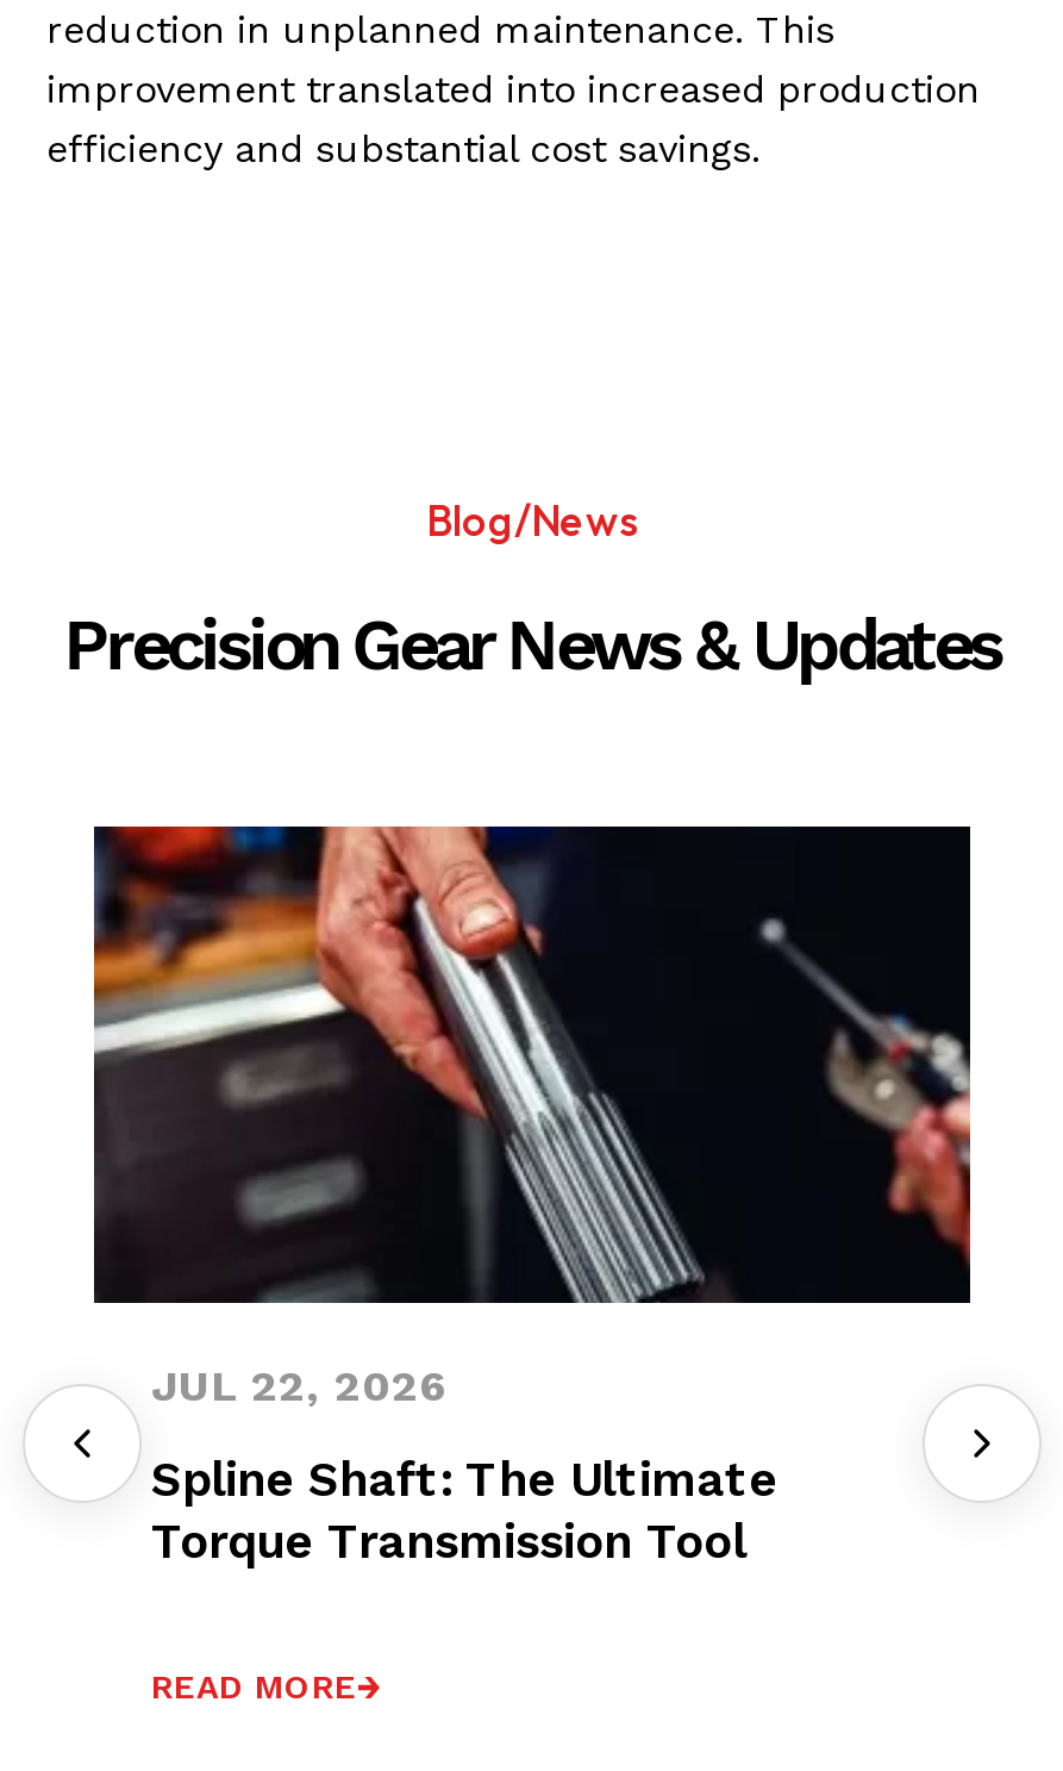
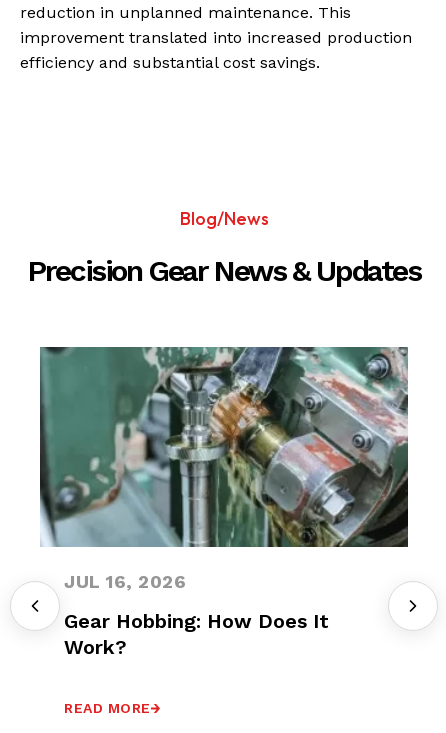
[92,824,973,1410] [image] | JUL 22, 2026 -> [39,346,409,592] [image] | JUL 16, 2026
[151,1451,777,1570] Spline Shaft: The Ultimate | Torque Transmission Tool -> [64,609,329,659] Gear Hobbing: How Does It | Work?

